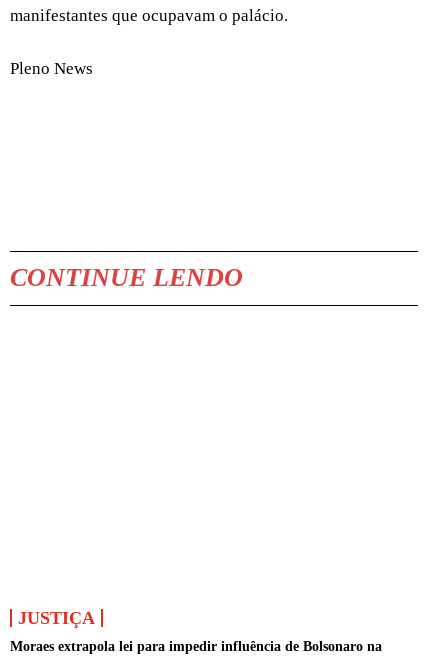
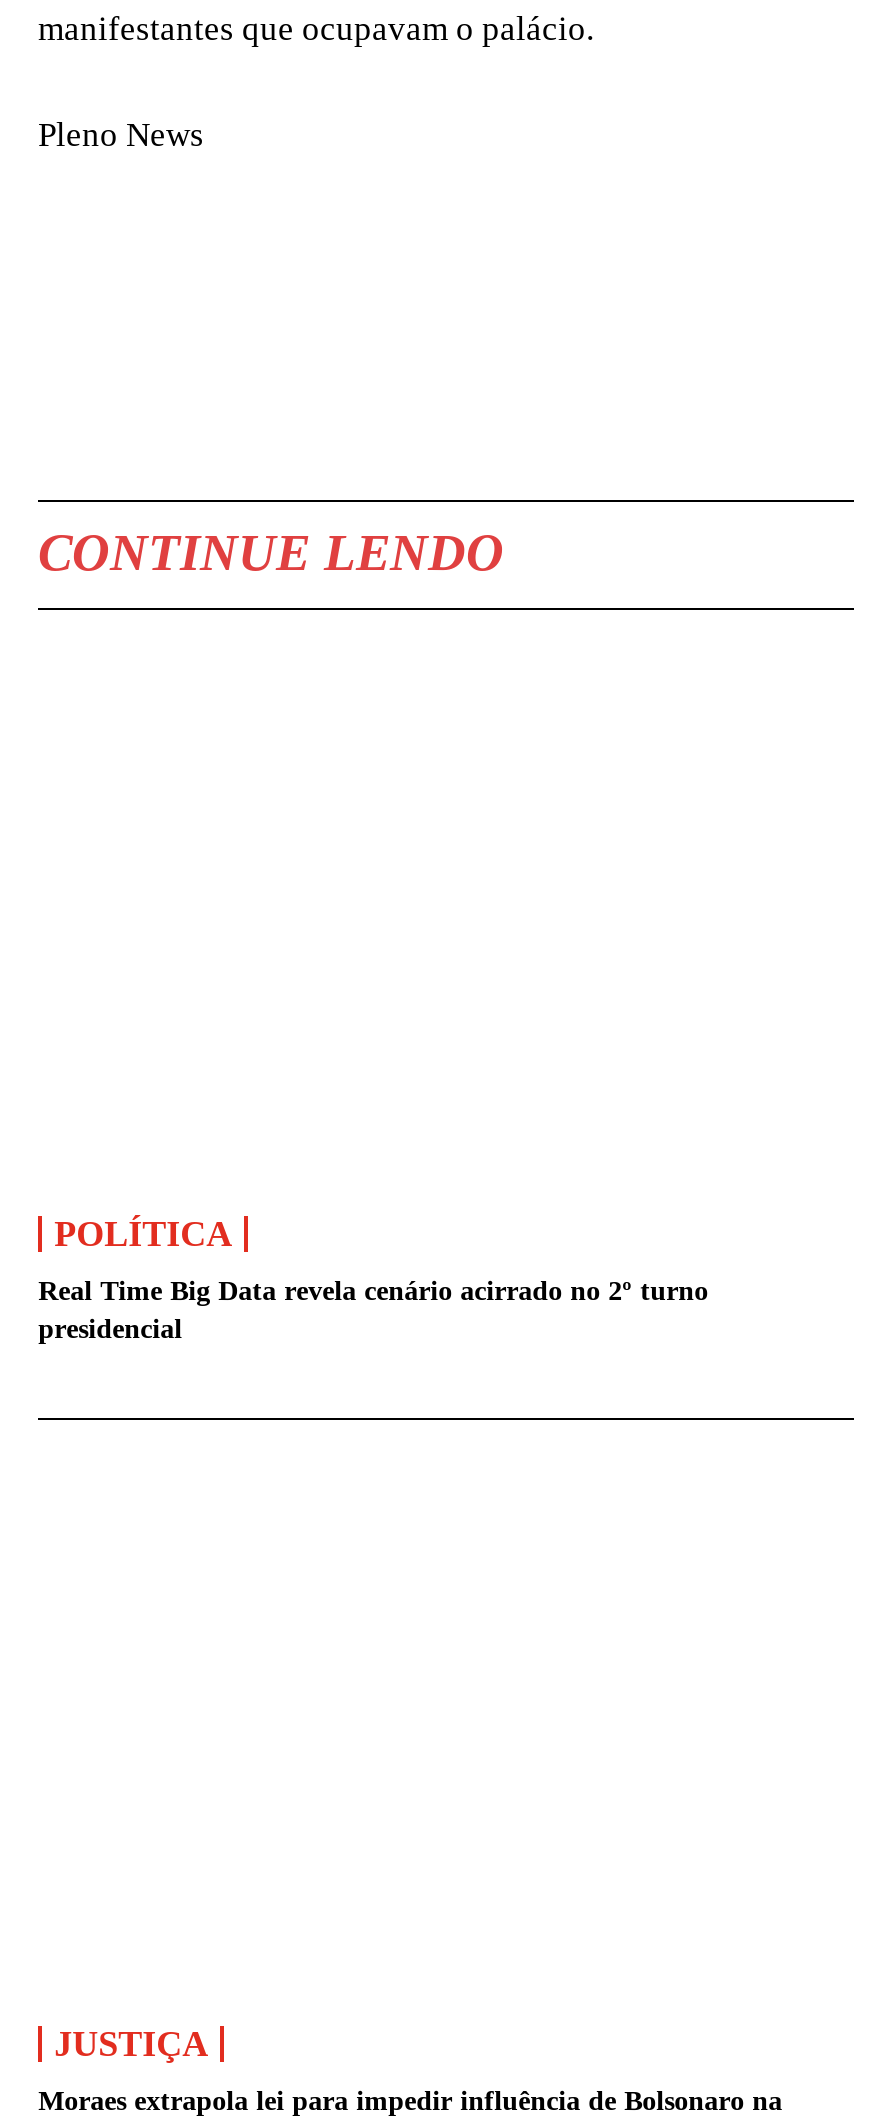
none -> [38,1213,708,1343] POLÍTICA | Real Time Big Data revela cenário acirrado no 2º turno | presidencial

